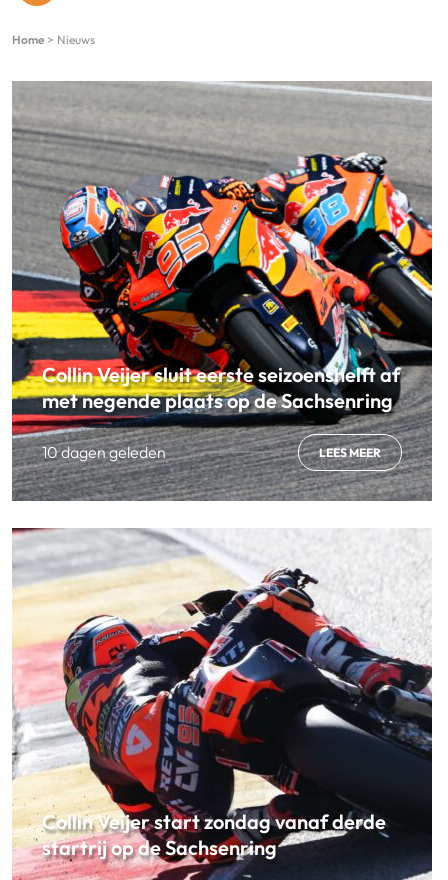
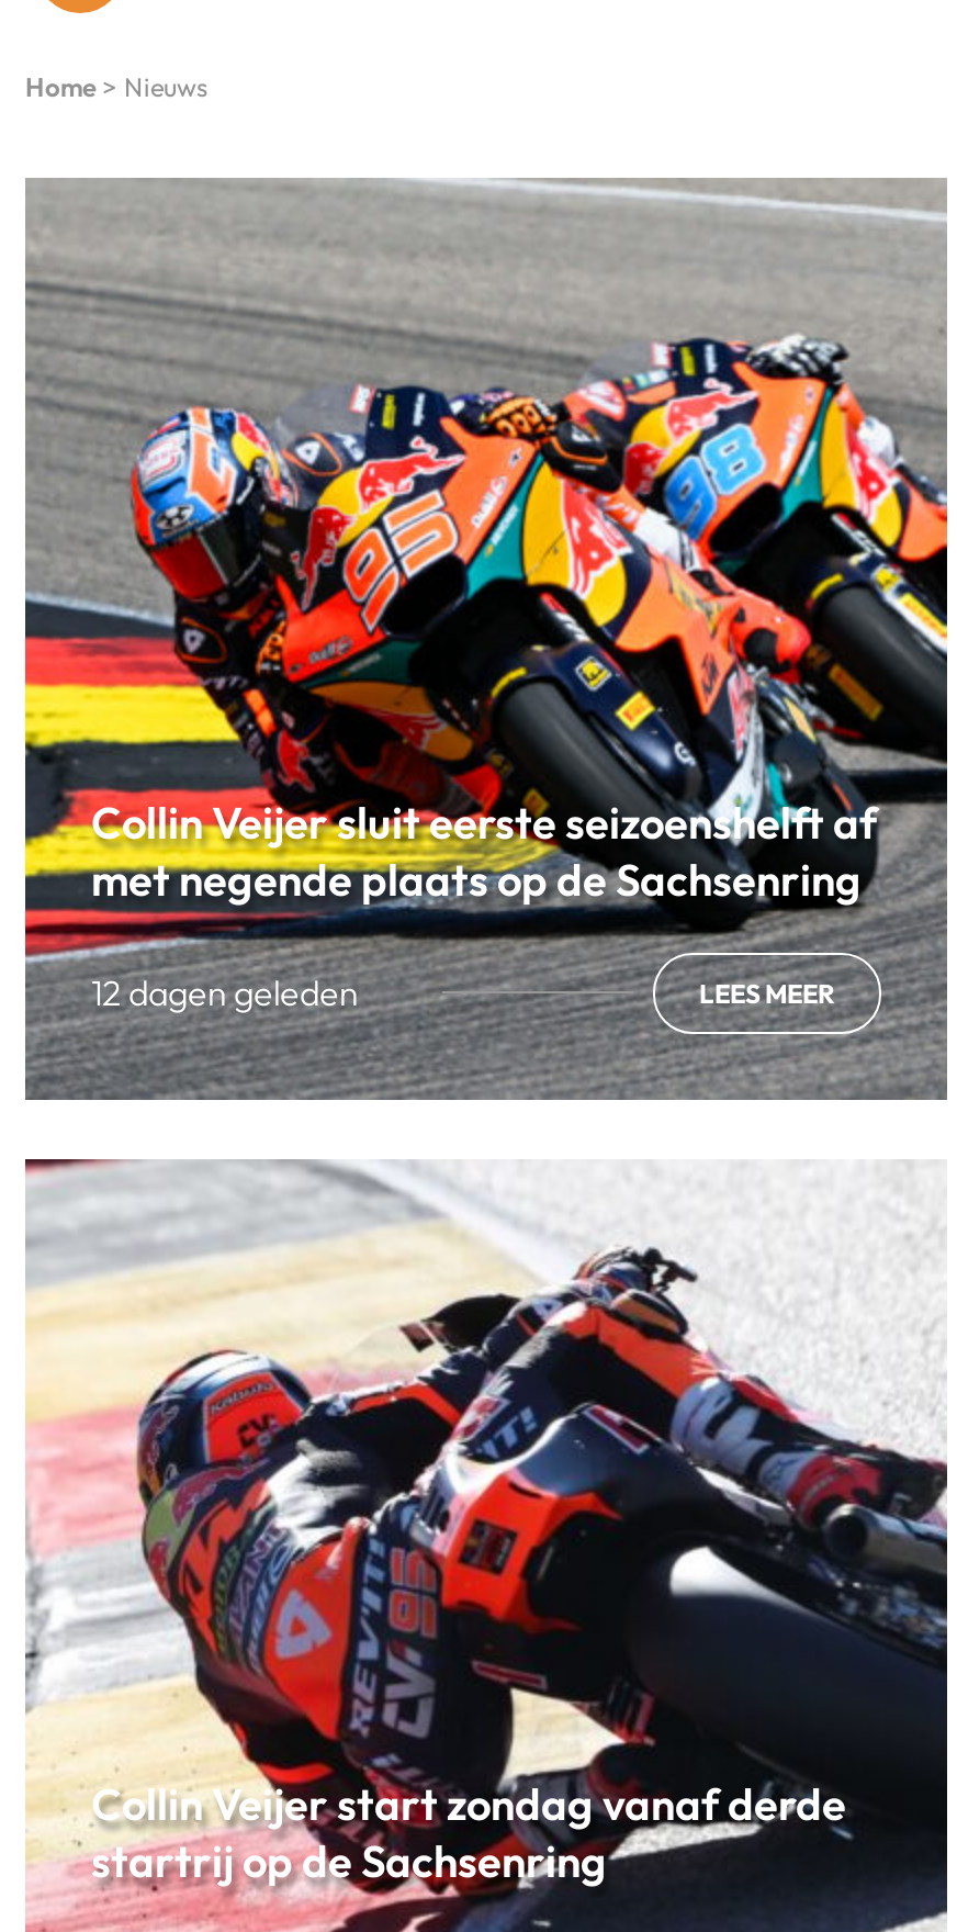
[42,442,166,462] 10 dagen geleden -> [91,970,359,1013] 12 dagen geleden

